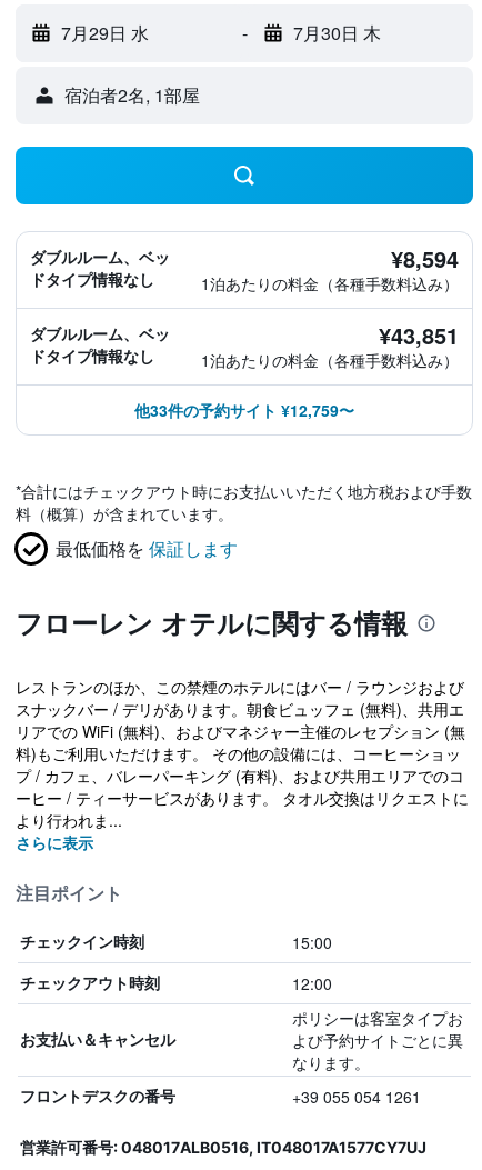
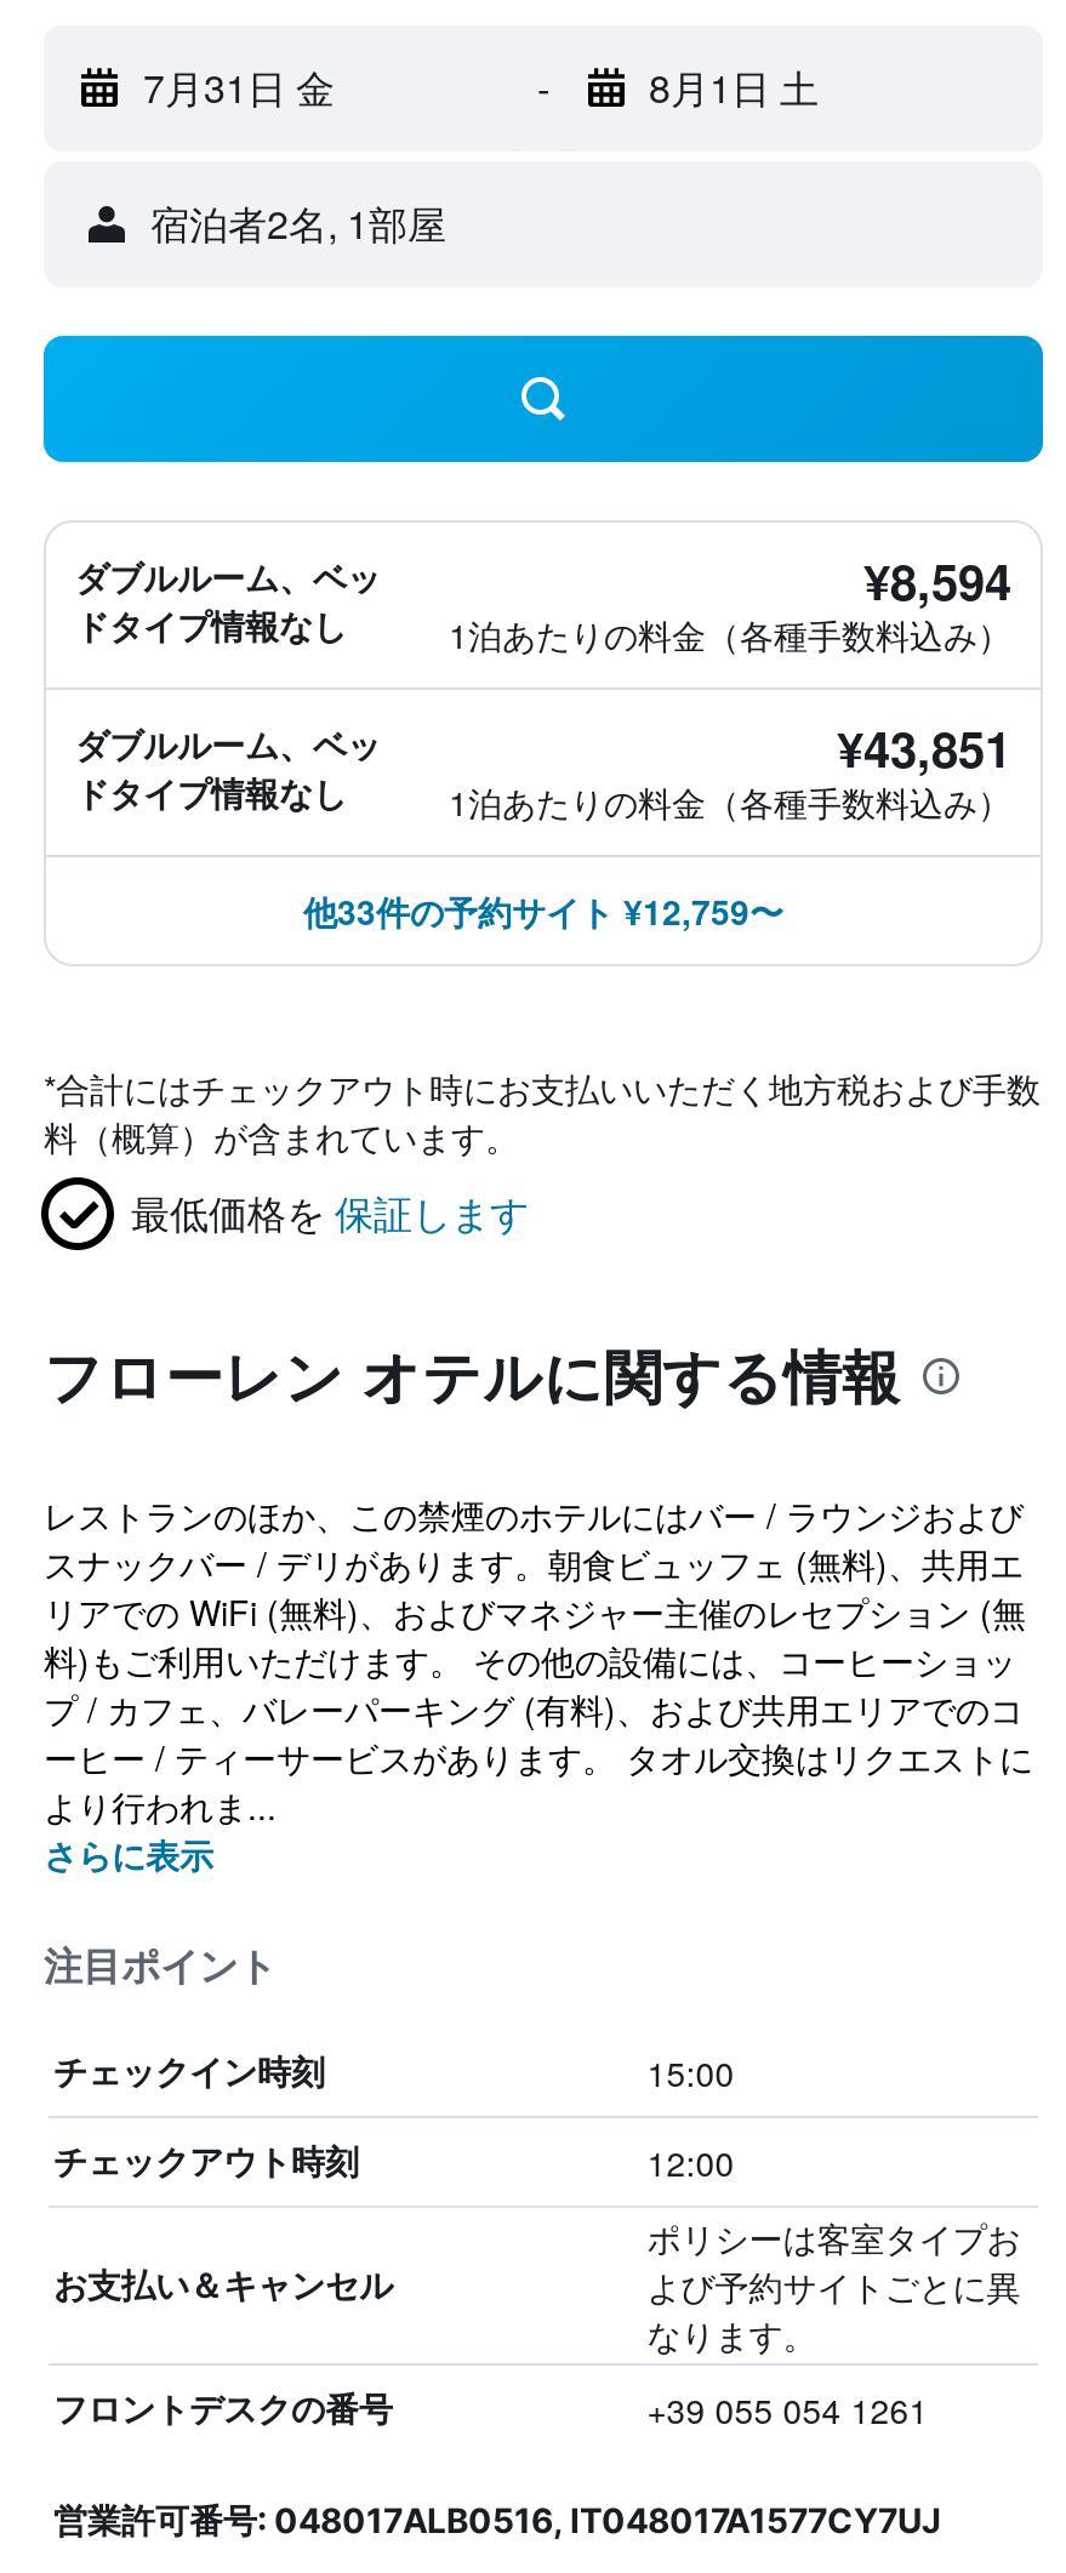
[61,20,149,46] 7月29日 水 -> [143,59,335,115] 7月31日 金
[293,20,380,46] 7月30日 木 -> [649,59,819,115] 8月1日 土

